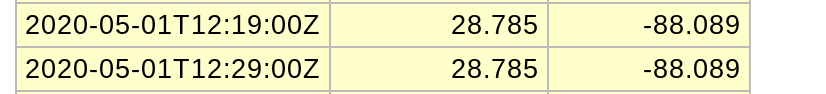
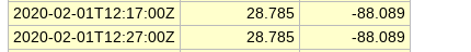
[25,10,321,40] 2020-05-01T12:19:00Z -> [13,6,175,22] 2020-02-01T12:17:00Z
[25,54,321,84] 2020-05-01T12:29:00Z -> [13,29,175,46] 2020-02-01T12:27:00Z

